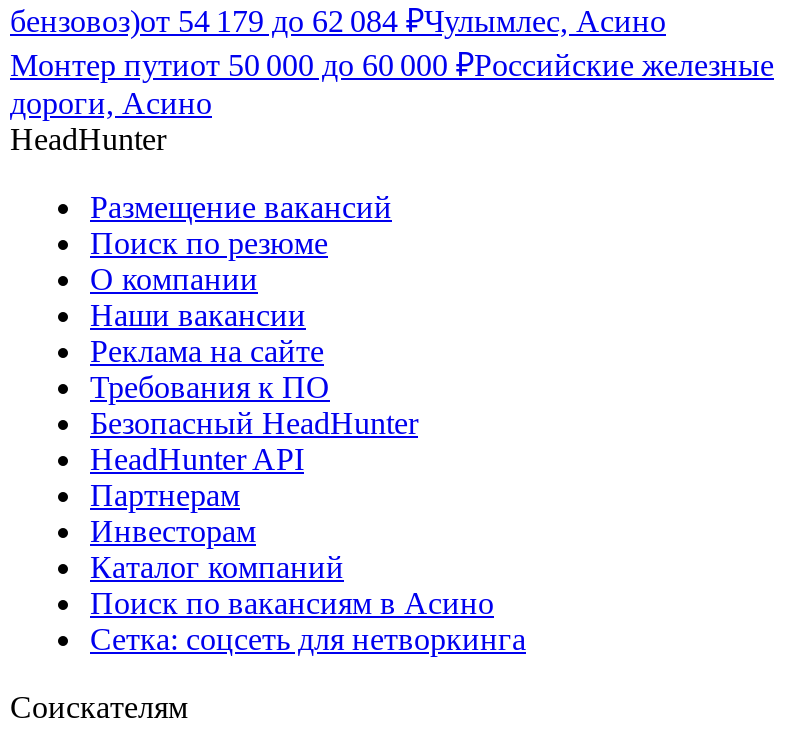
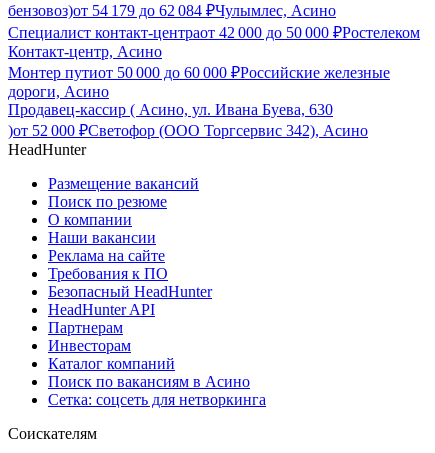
none -> [8,24,420,60] Специалист контакт-центраот 42 000 до 50 000 ₽Ростелеком | Контакт-центр, Асино
none -> [8,101,368,139] Продавец-кассир ( Асино, ул. Ивана Буева, 630 | )от 52 000 ₽Светофор (ООО Торгсервис 342), Асино

